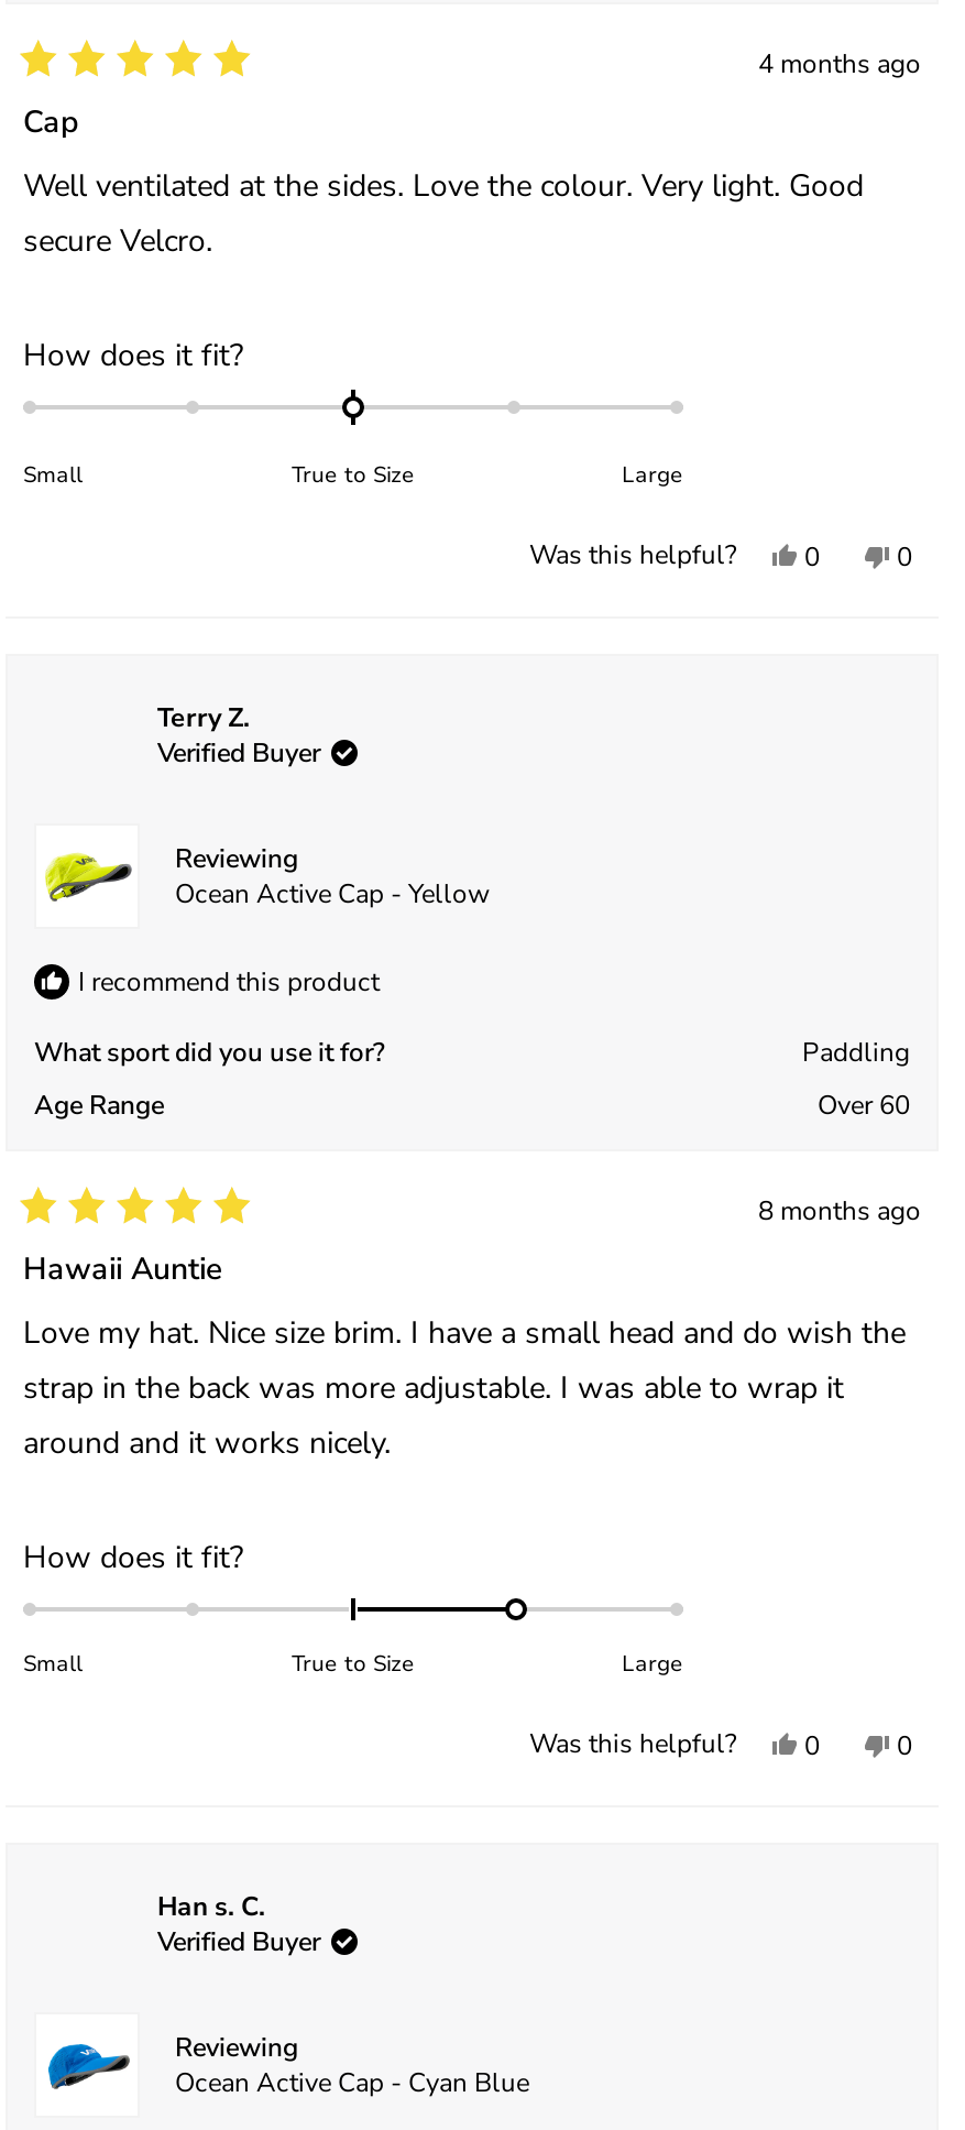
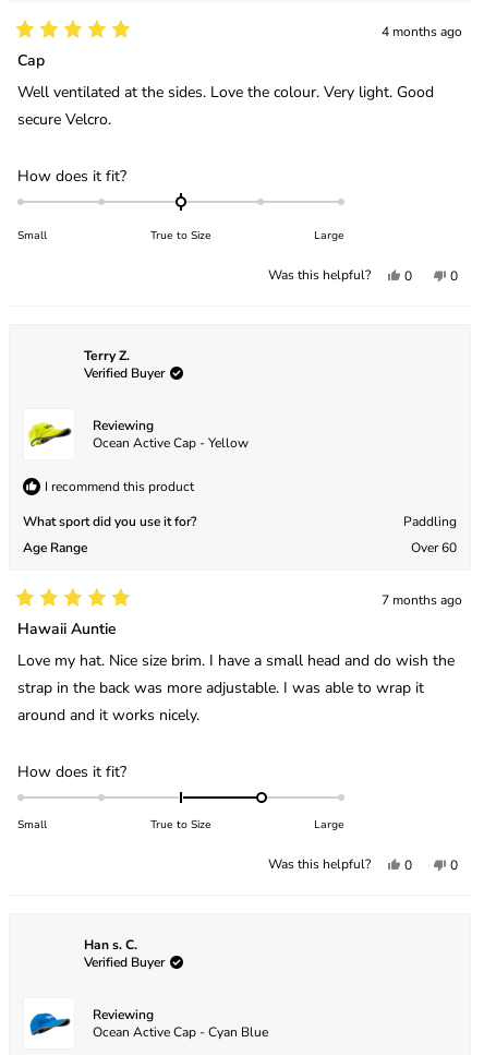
[758,1193,921,1229] 8 months ago -> [382,591,462,609] 7 months ago

